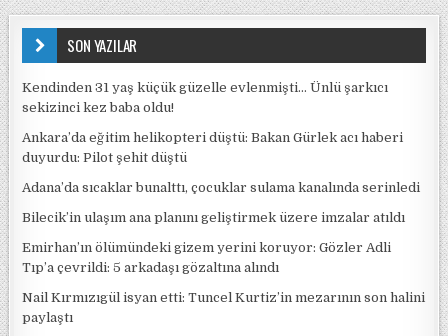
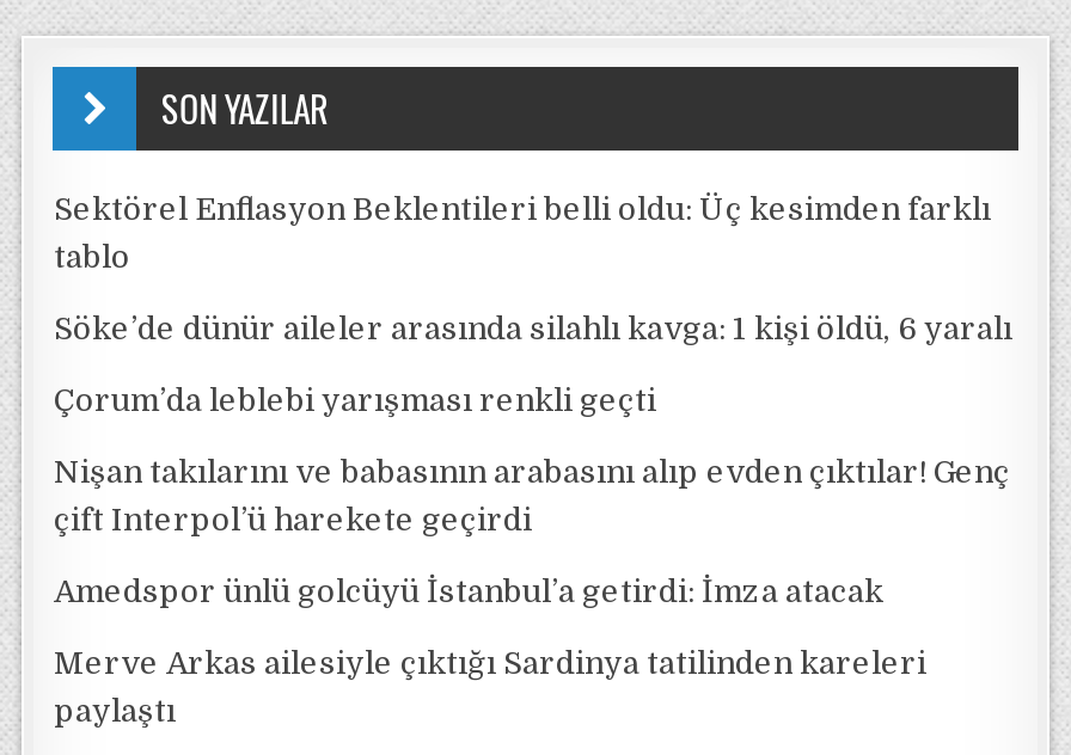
[22,80,388,115] Kendinden 31 yaş küçük güzelle evlenmişti… Ünlü şarkıcı | sekizinci kez baba oldu! -> [54,191,991,275] Sektörel Enflasyon Beklentileri belli oldu: Üç kesimden farklı | tablo
[22,130,403,165] Ankara’da eğitim helikopteri düştü: Bakan Gürlek acı haberi | duyurdu: Pilot şehit düştü -> [54,311,1012,346] Söke’de dünür aileler arasında silahlı kavga: 1 kişi öldü, 6 yaralı
[22,180,420,195] Adana’da sıcaklar bunalttı, çocuklar sulama kanalında serinledi -> [54,382,656,418] Çorum’da leblebi yarışması renkli geçti
[22,210,405,225] Bilecik’in ulaşım ana planını geliştirmek üzere imzalar atıldı -> [54,454,1010,538] Nişan takılarını ve babasının arabasını alıp evden çıktılar! Genç | çift Interpol’ü harekete geçirdi
[22,240,391,275] Emirhan’ın ölümündeki gizem yerini koruyor: Gözler Adli | Tıp’a çevrildi: 5 arkadaşı gözaltına alındı -> [54,573,883,609] Amedspor ünlü golcüyü İstanbul’a getirdi: İmza atacak
[22,290,425,305] Nail Kırmızıgül isyan etti: Tuncel Kurtiz’in mezarının son halini -> [54,645,926,681] Merve Arkas ailesiyle çıktığı Sardinya tatilinden kareleri

